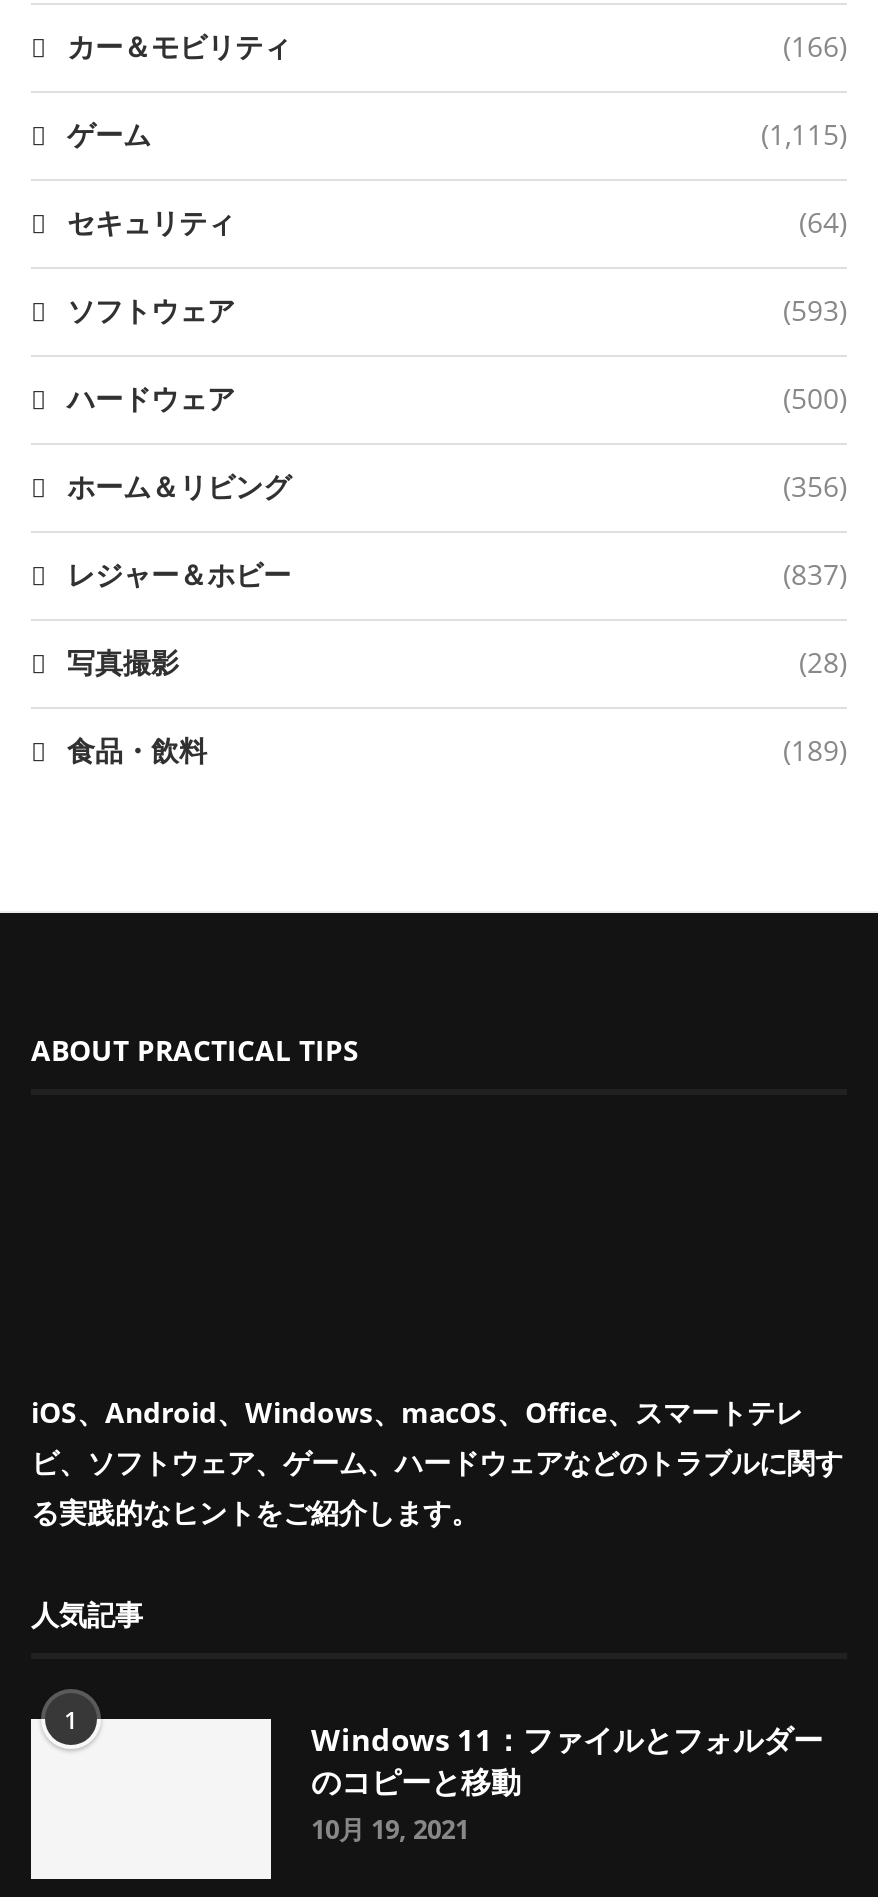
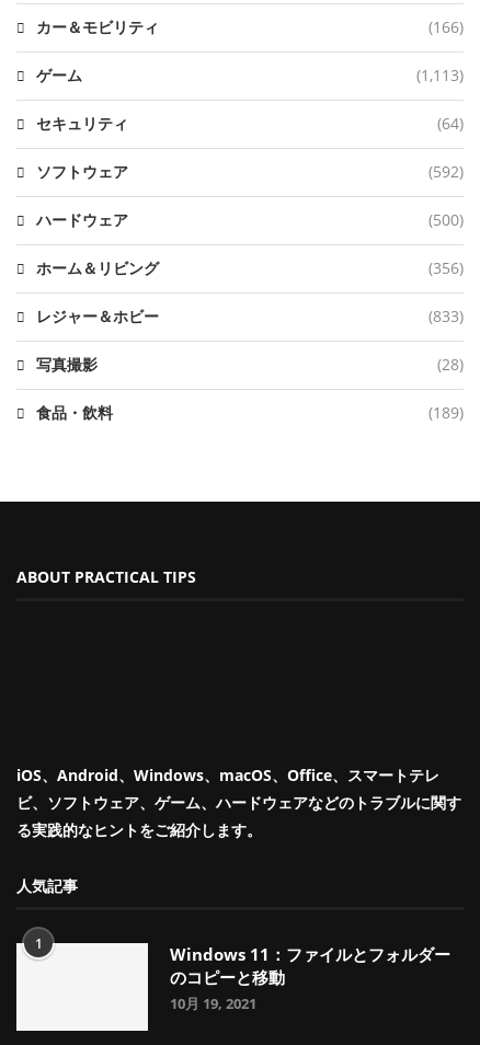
[761,115,847,153] (1,115) -> [416,64,464,85] (1,113)
[783,291,847,329] (593) -> [428,161,464,182] (592)
[783,555,847,593] (837) -> [428,305,464,326] (833)

